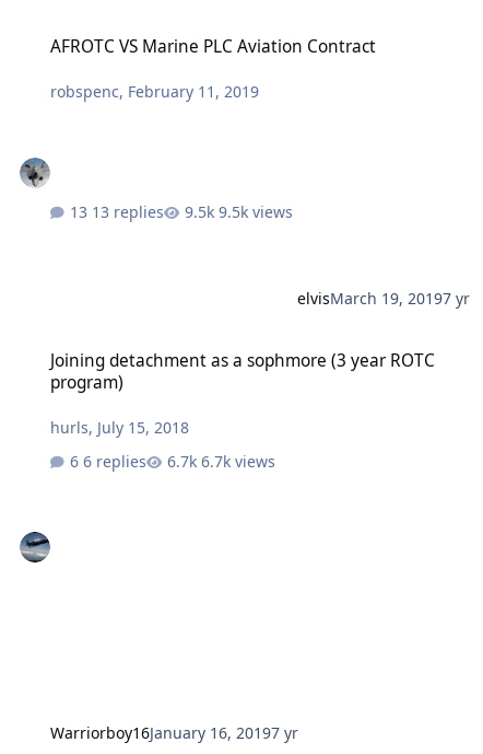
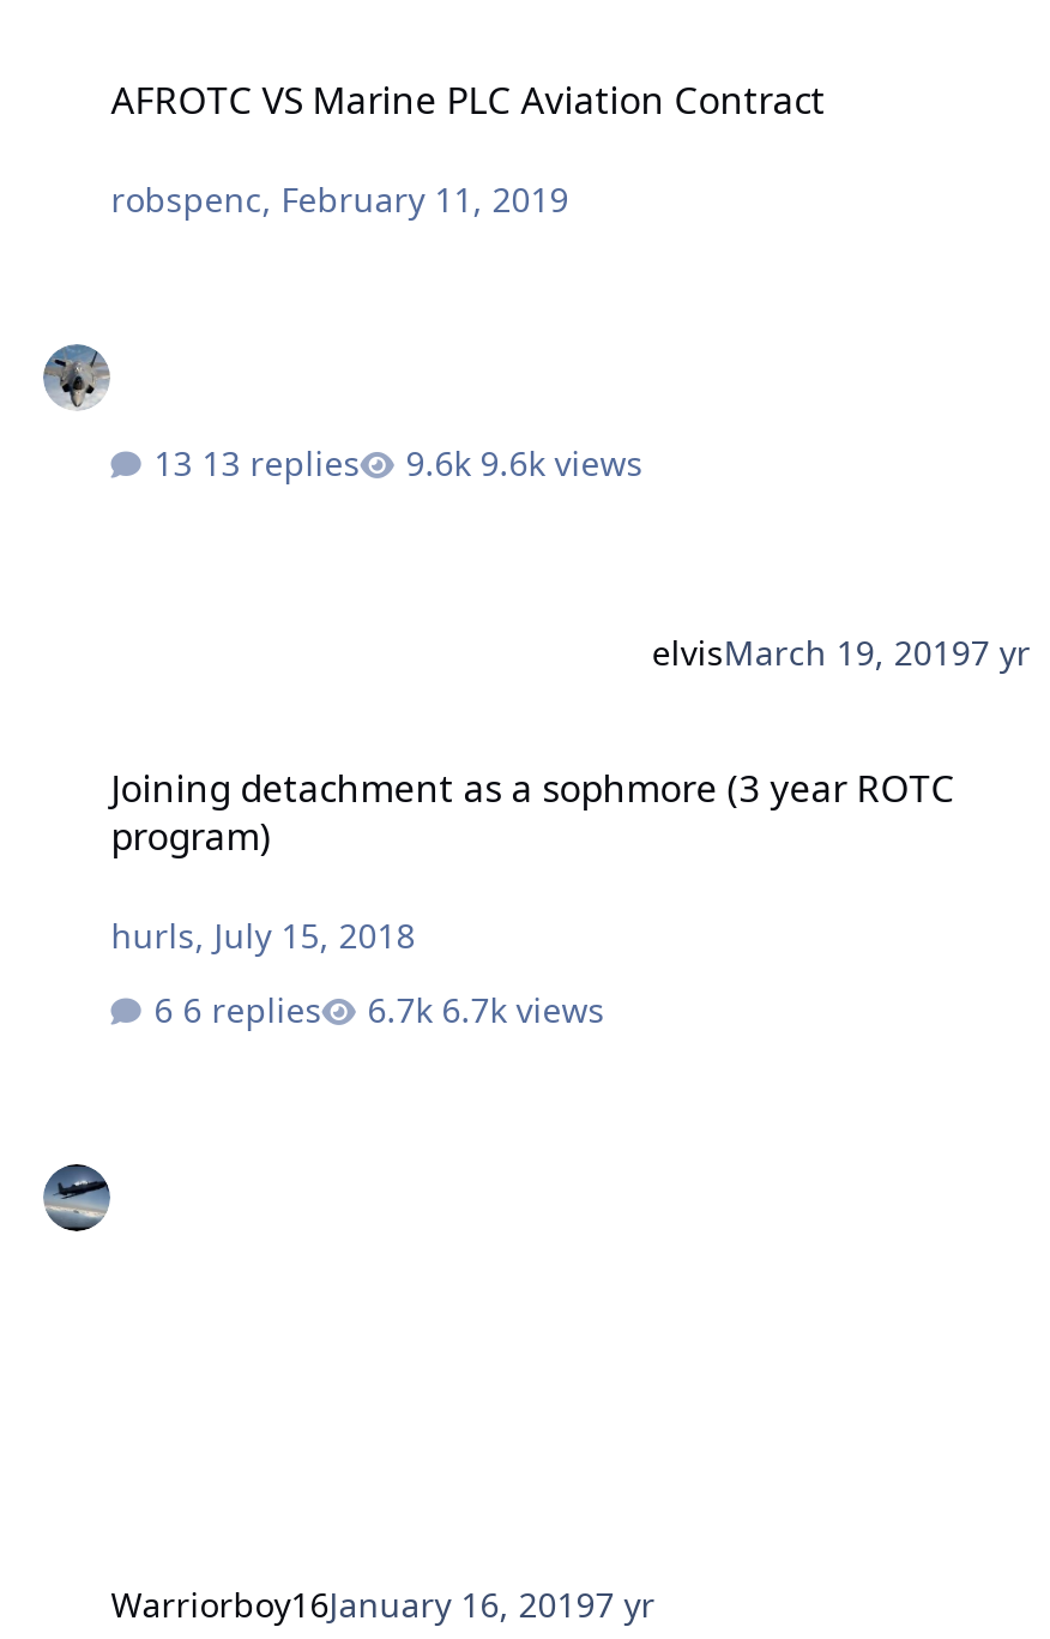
[219,202,293,222] 9.5k views -> [480,441,643,486] 9.6k views

